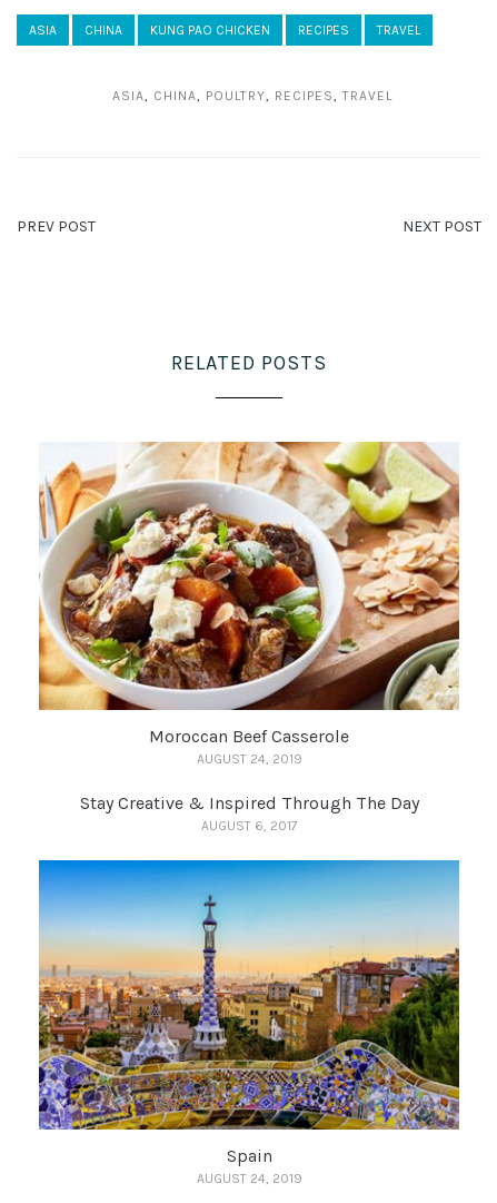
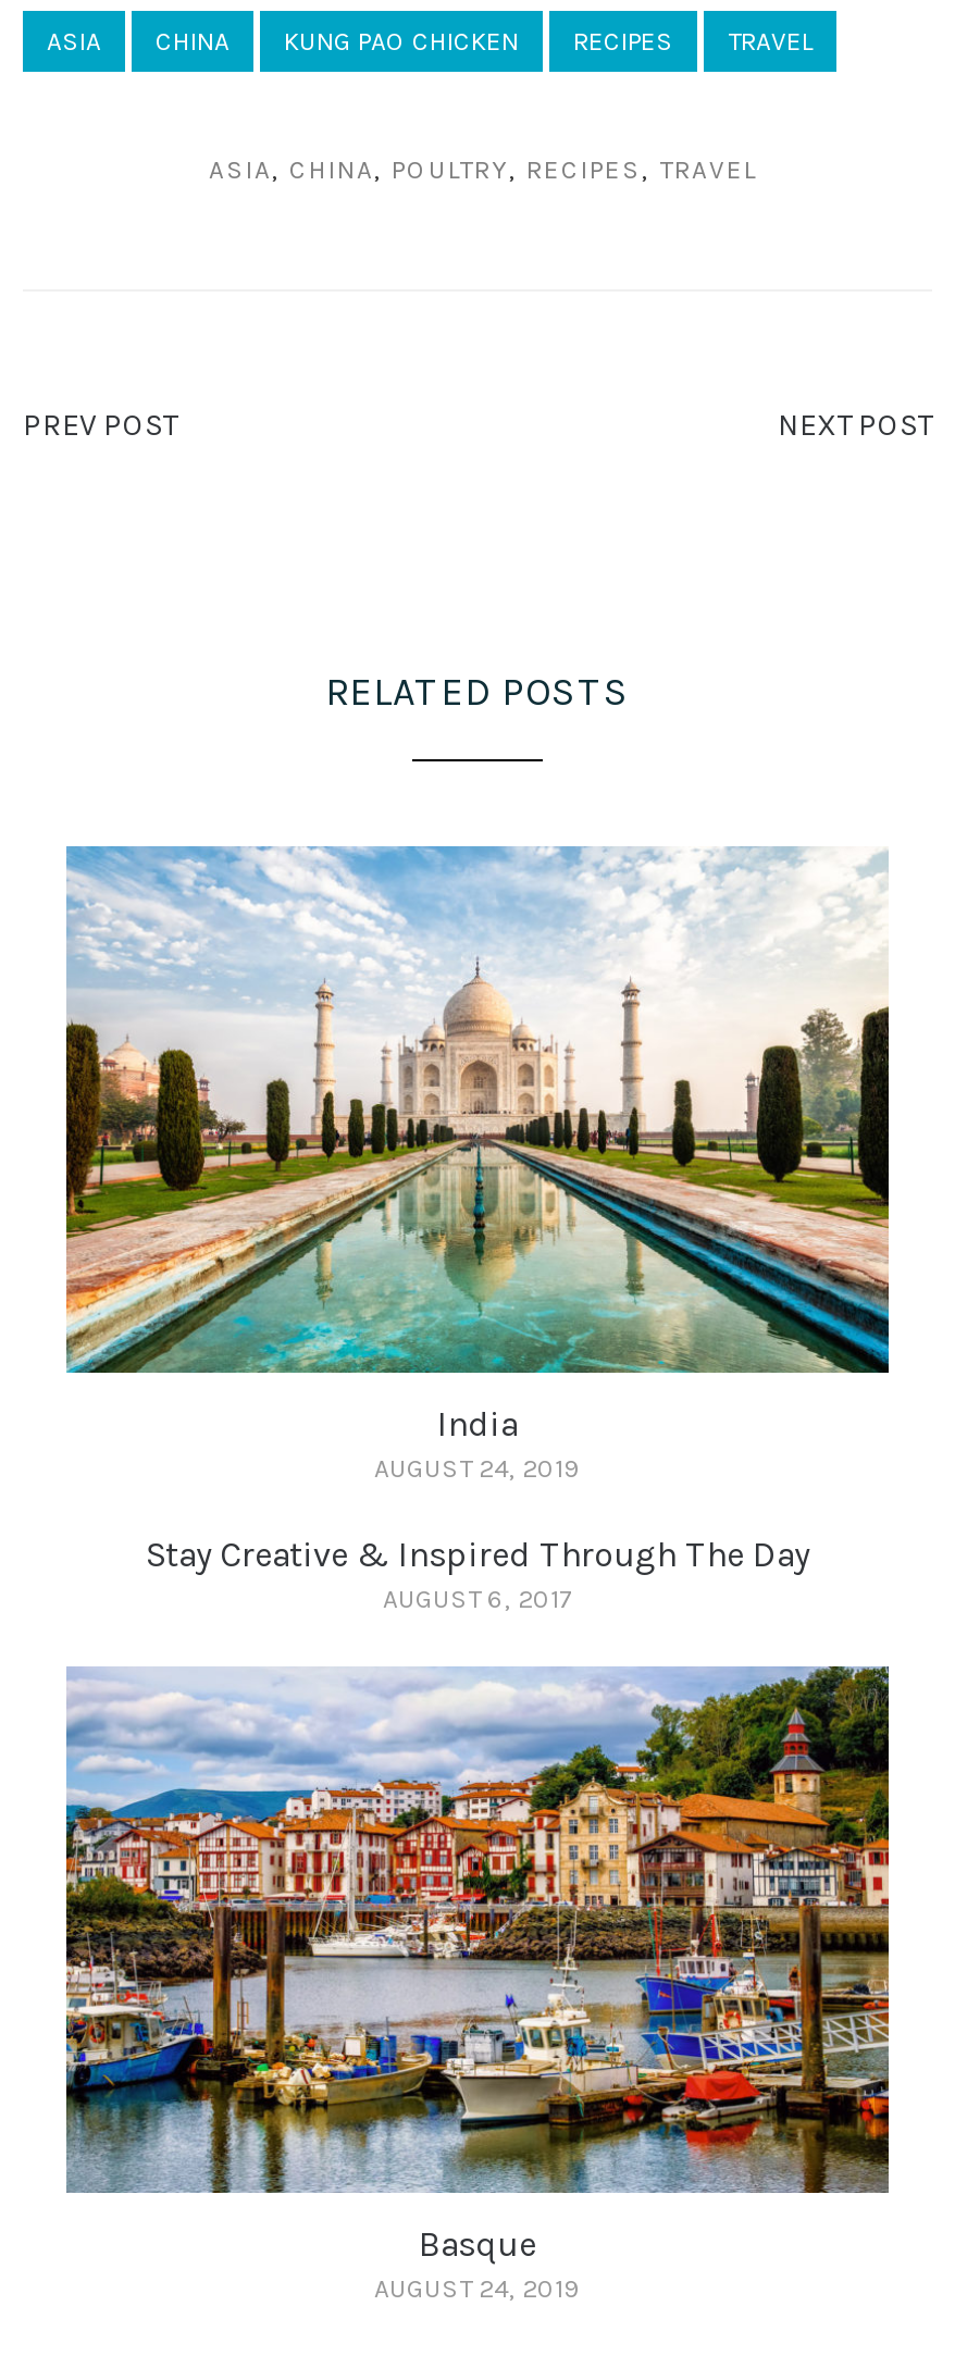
[38,441,460,747] [image] | Moroccan Beef Casserole -> [64,844,891,1444] [image] | India
[38,859,460,1166] [image] | Spain -> [64,1664,891,2264] [image] | Basque

